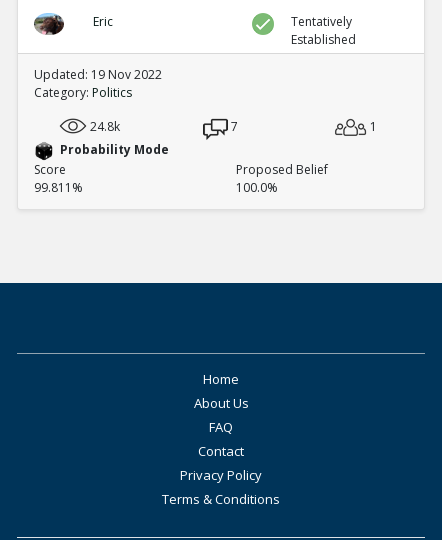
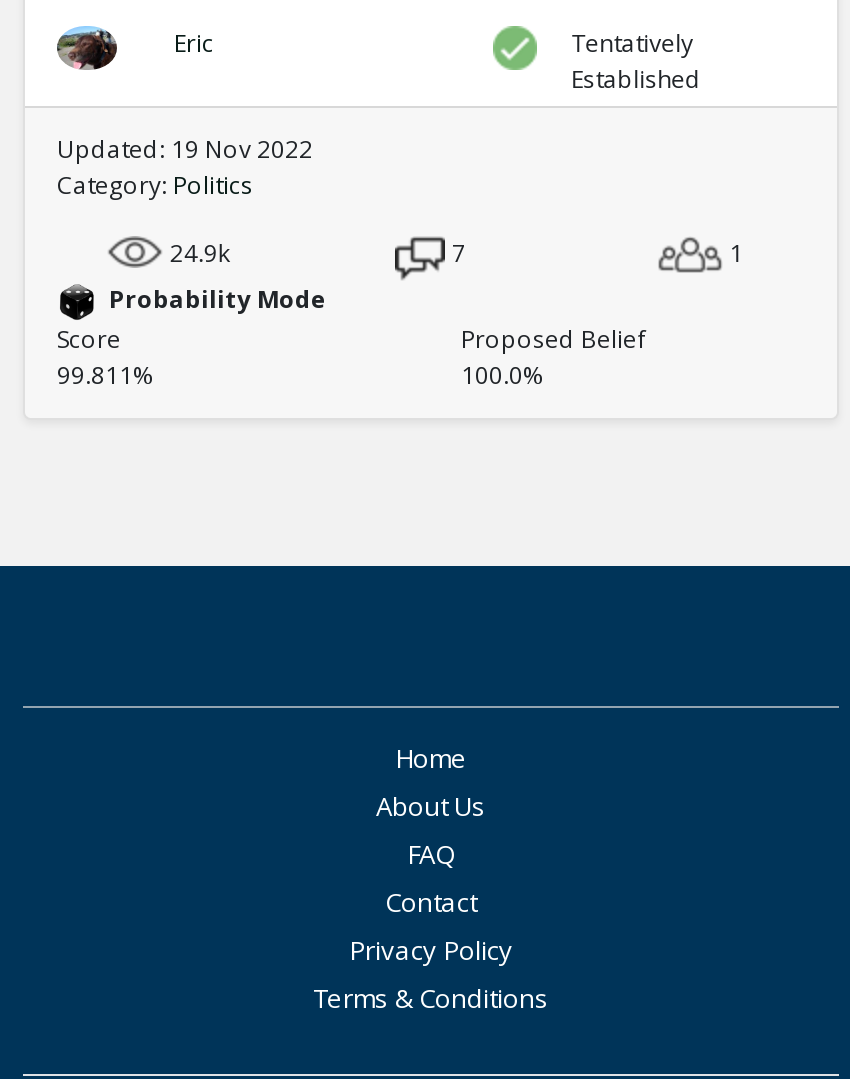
[90,118,120,135] 24.8k -> [170,235,230,269] 24.9k

